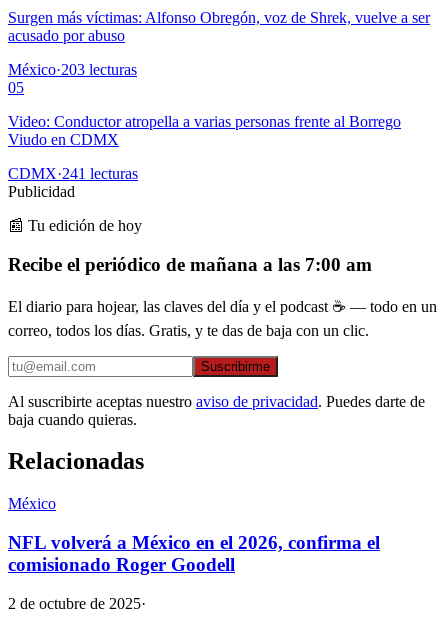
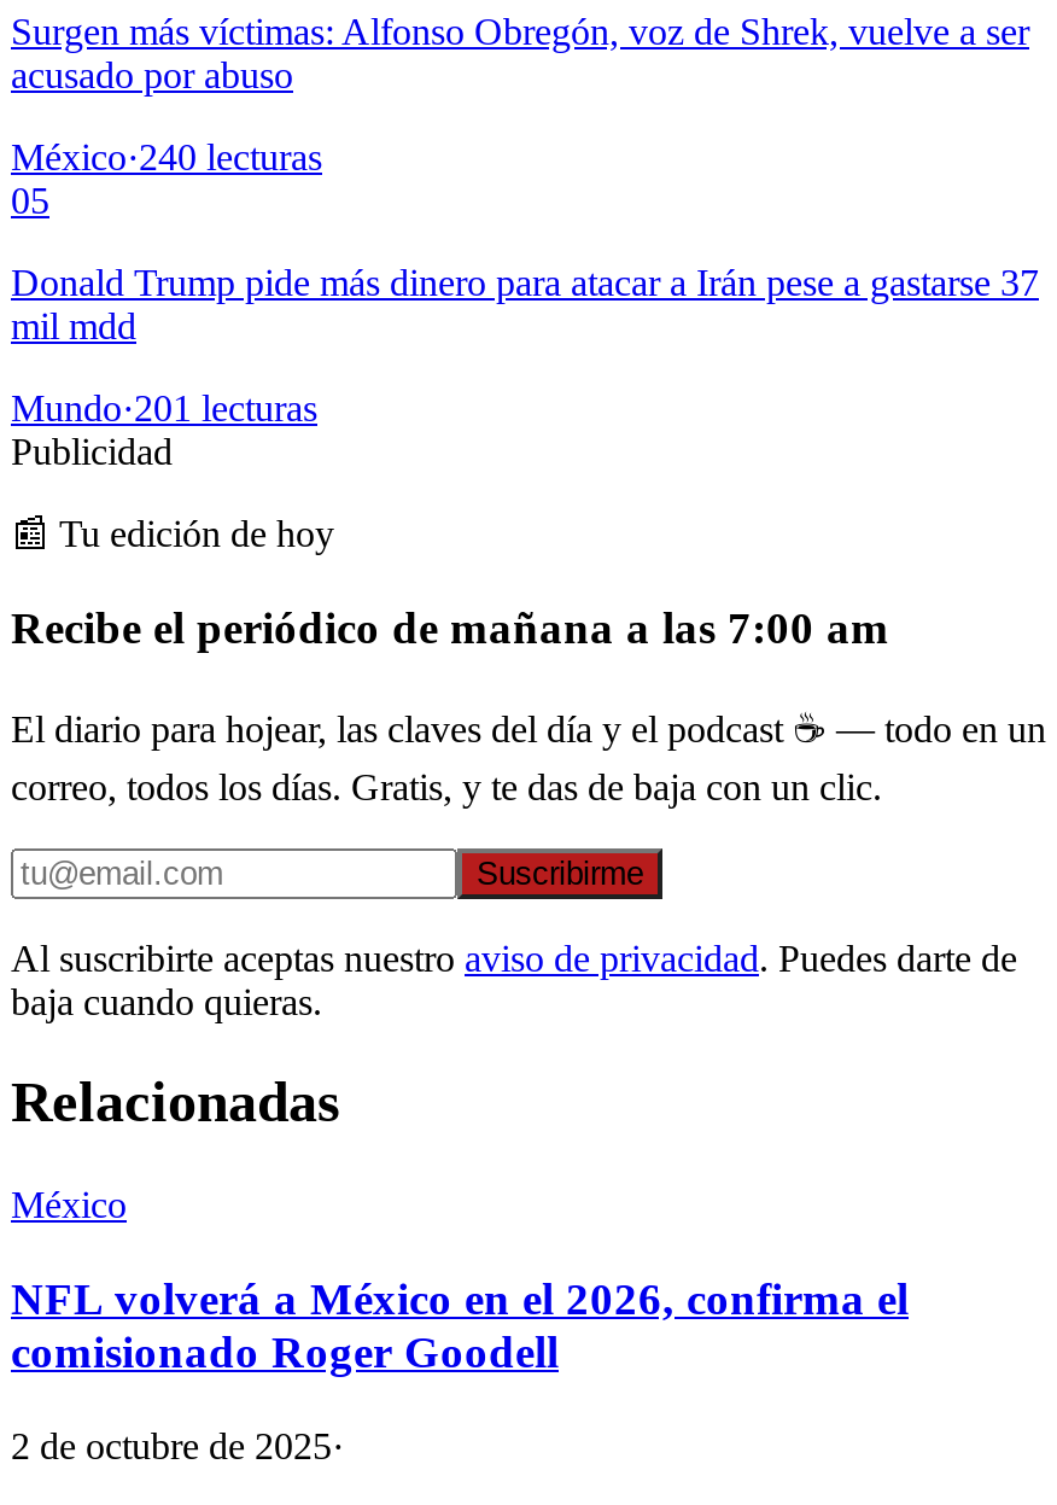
[8,61,137,78] México·203 lecturas -> [11,137,322,178] México·240 lecturas
[8,113,401,148] Video: Conductor atropella a varias personas frente al Borrego | Viudo en CDMX -> [11,262,1039,347] Donald Trump pide más dinero para atacar a Irán pese a gastarse 37 | mil mdd
[8,165,138,182] CDMX·241 lecturas -> [11,388,317,429] Mundo·201 lecturas

